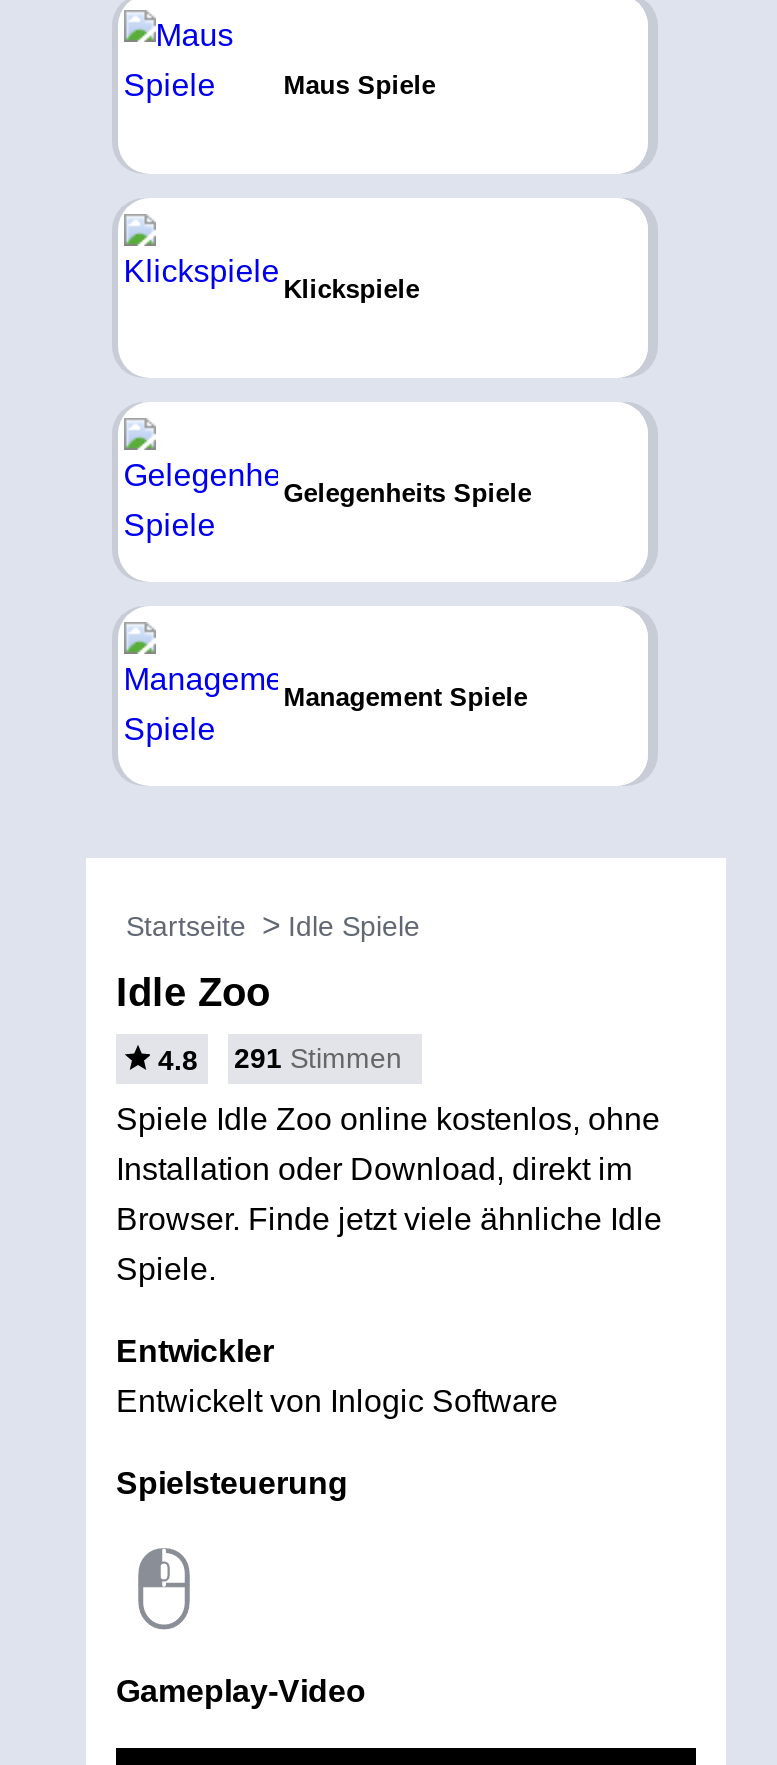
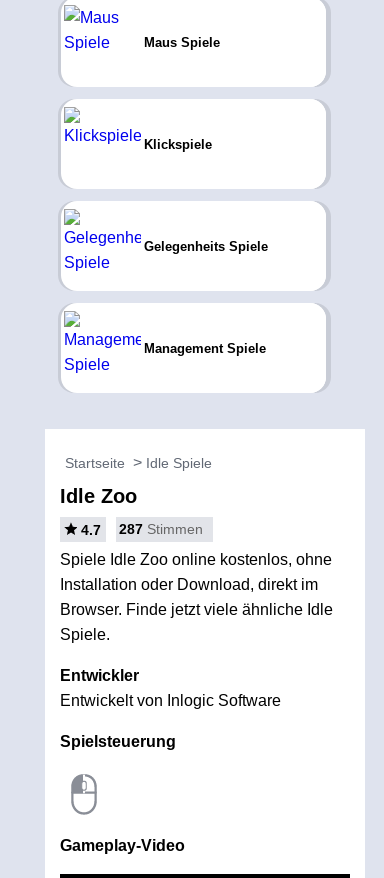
[158,1044,198,1076] 4.8 -> [81,522,101,538] 4.7
[234,1042,402,1074] 291 Stimmen -> [119,521,203,537] 287 Stimmen

